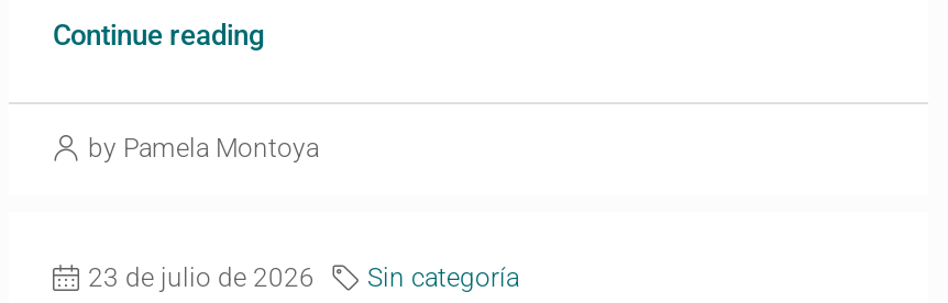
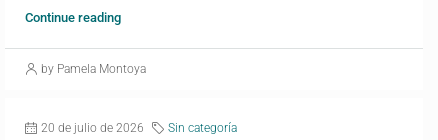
[88,262,519,293] 23 de julio de 2026 Sin categoría -> [41,121,237,135] 20 de julio de 2026 Sin categoría

